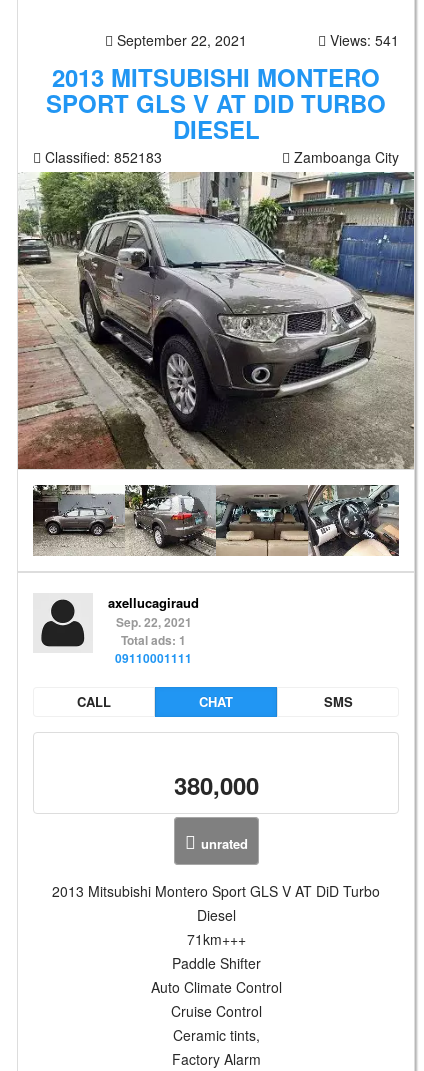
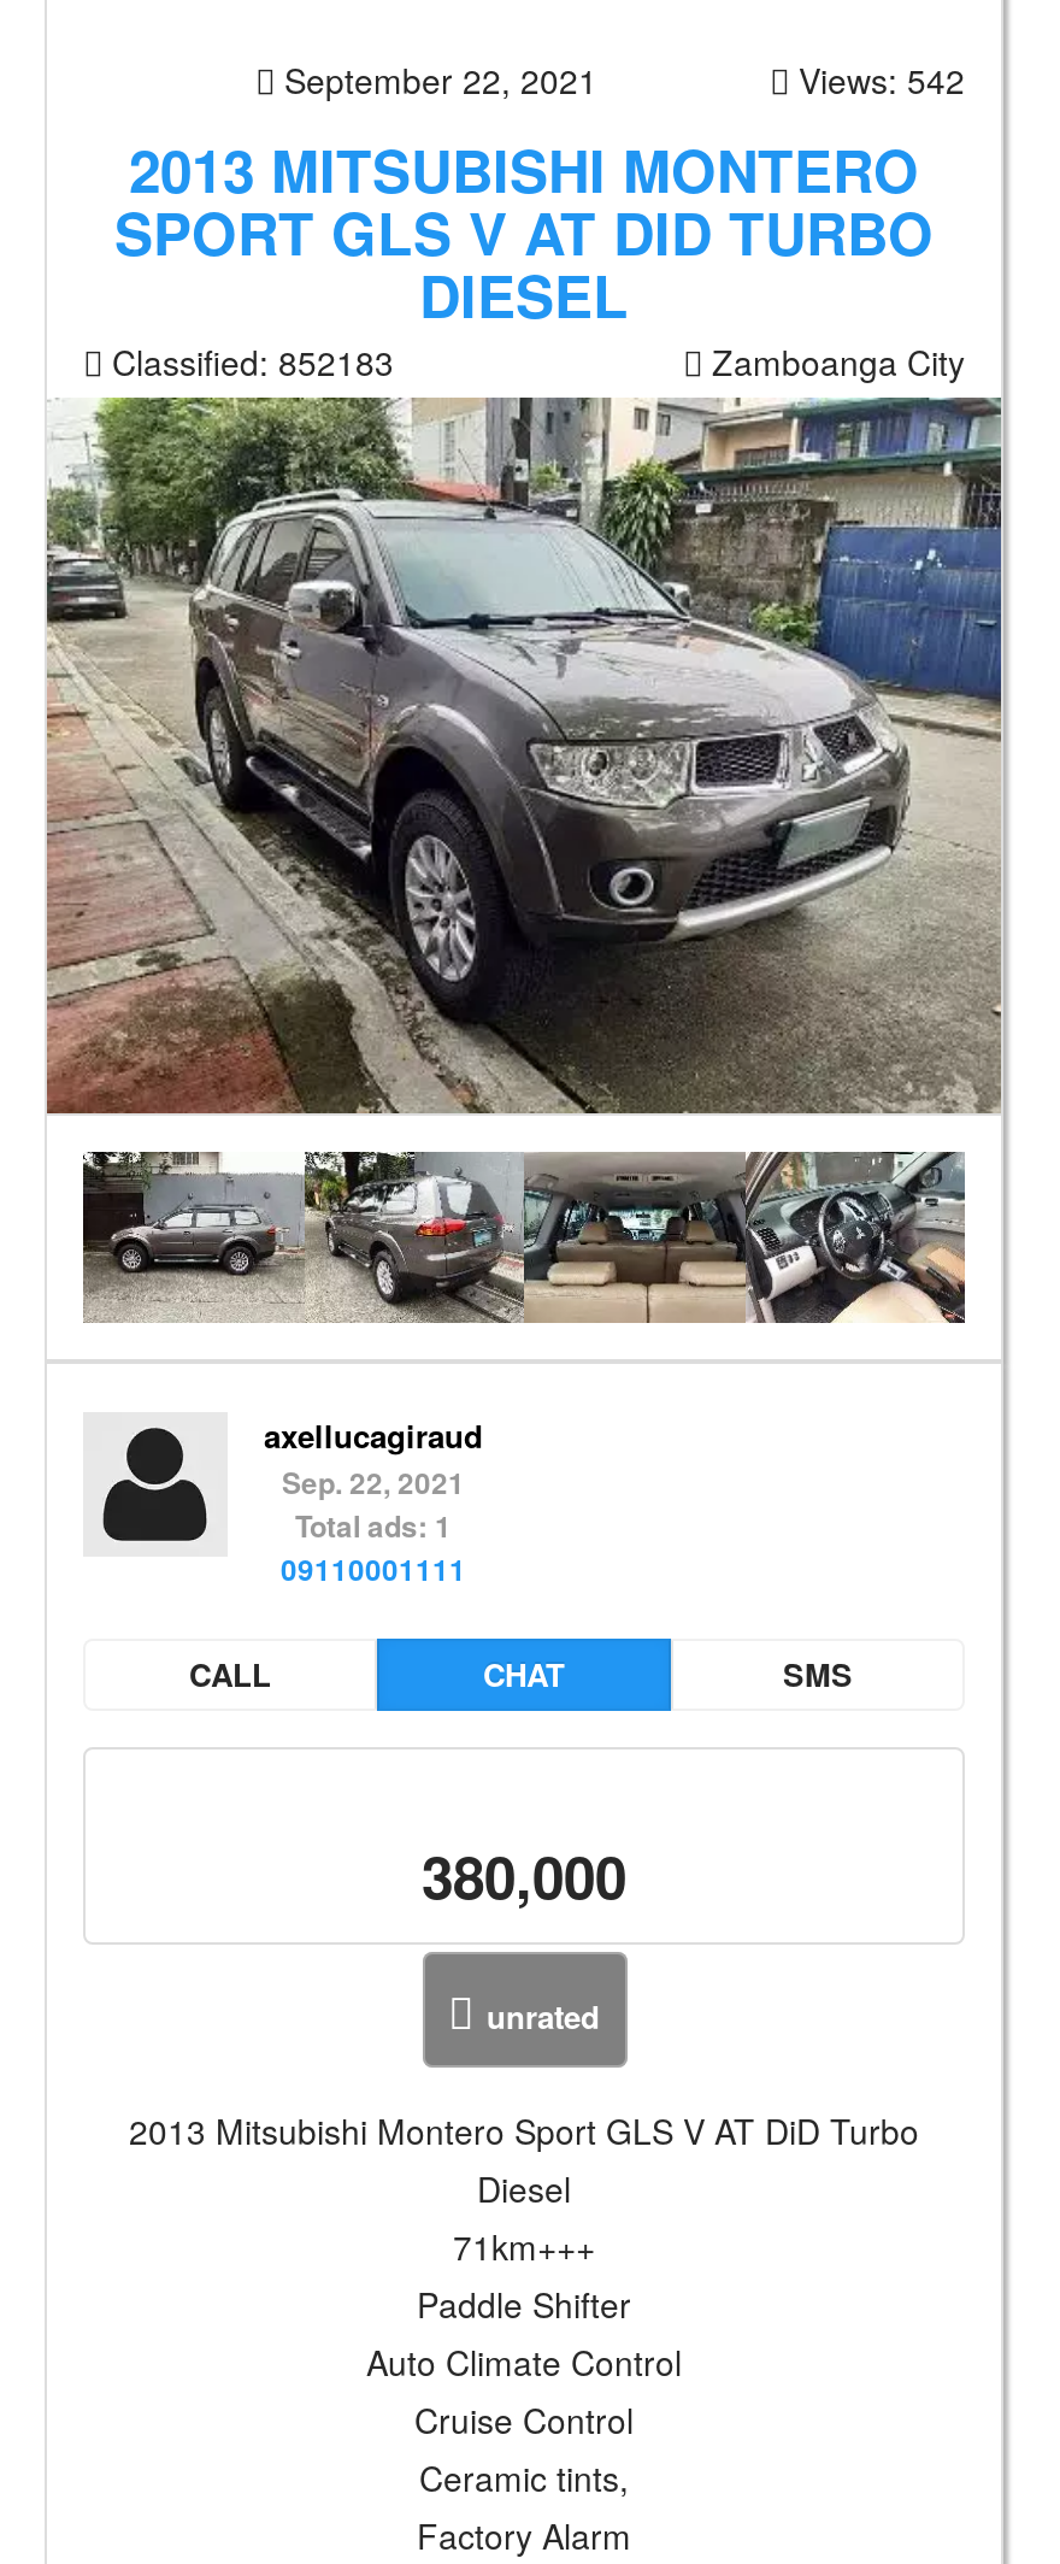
[326,30,399,50] Views: 541 -> [789,55,965,104] Views: 542

